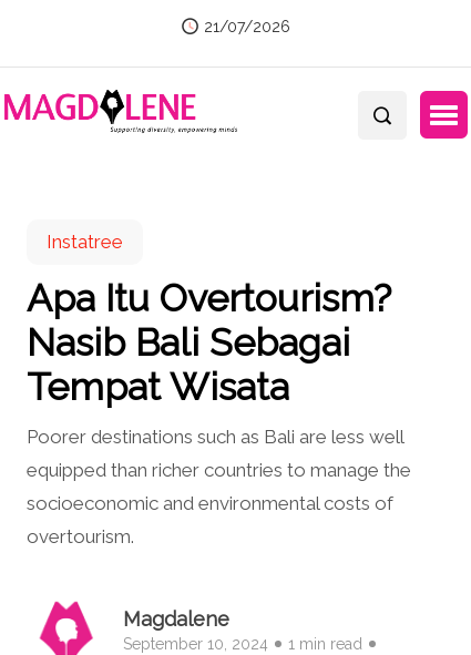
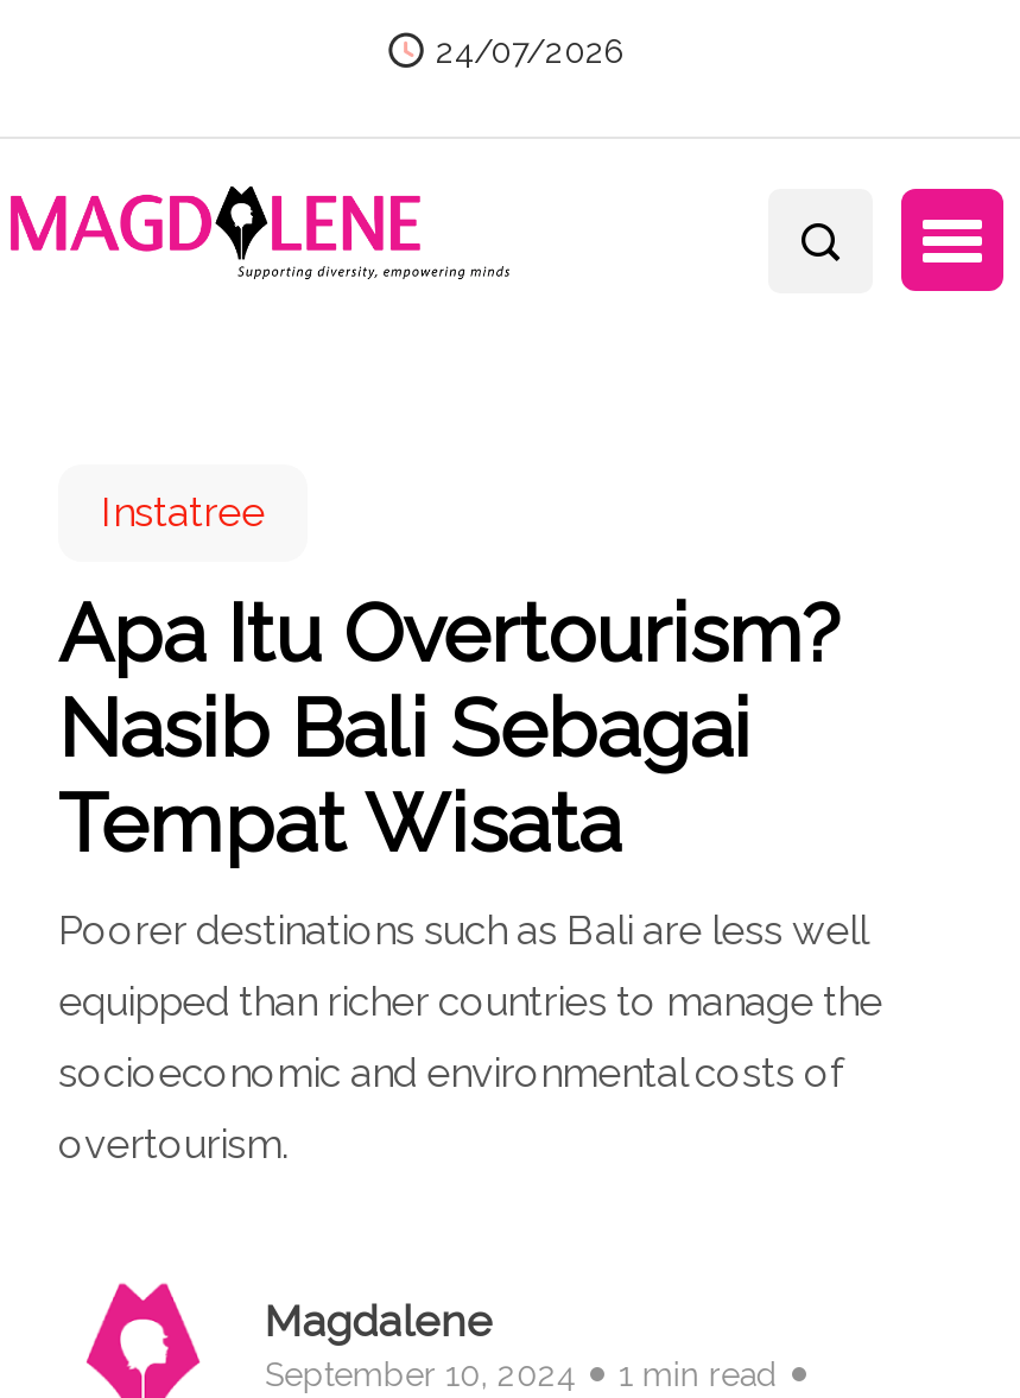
[204,18,290,35] 21/07/2026 -> [436,32,626,70] 24/07/2026

